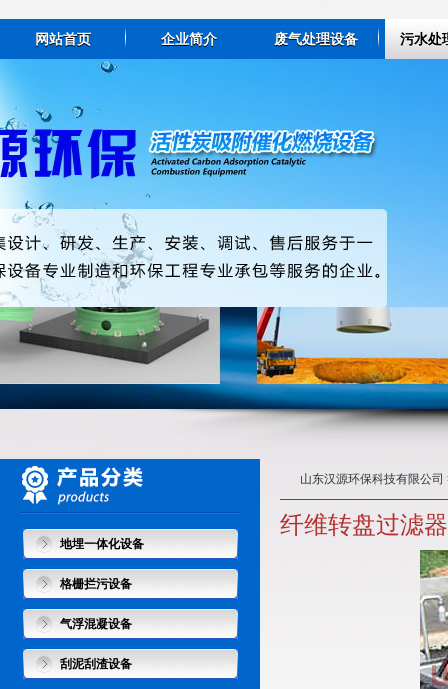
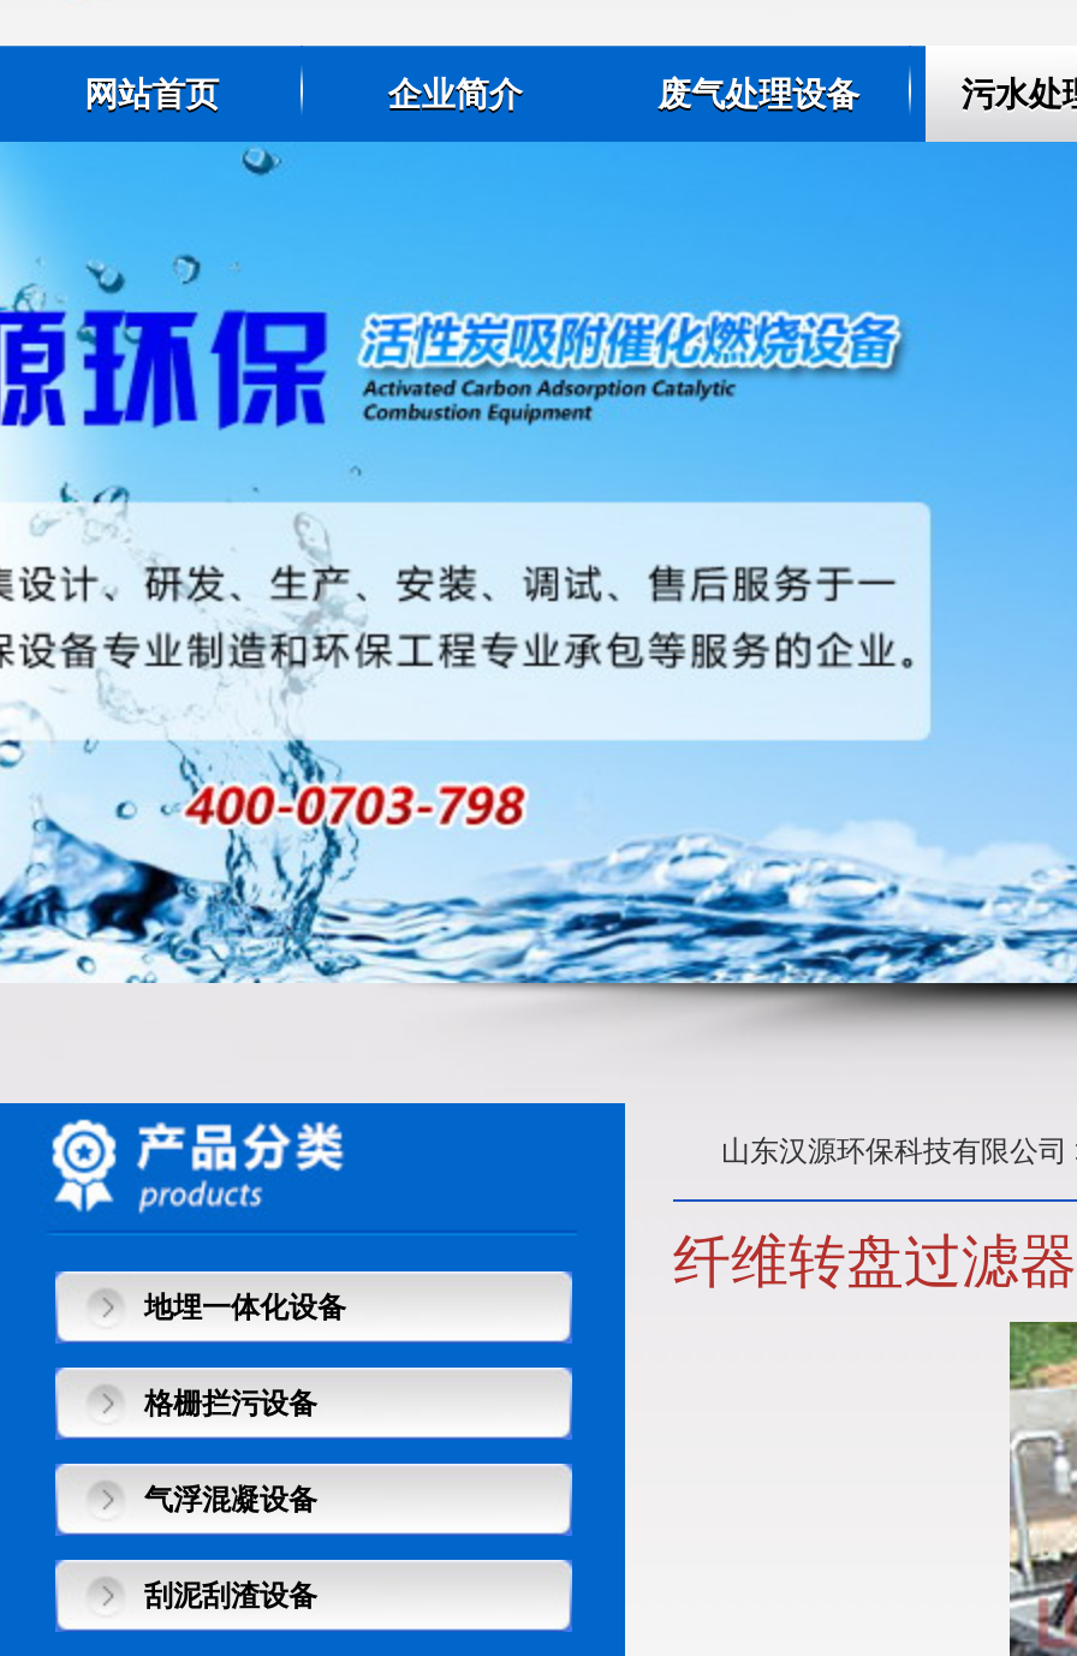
[3,306,445,410] [image] -> [7,738,1070,985] [image]

